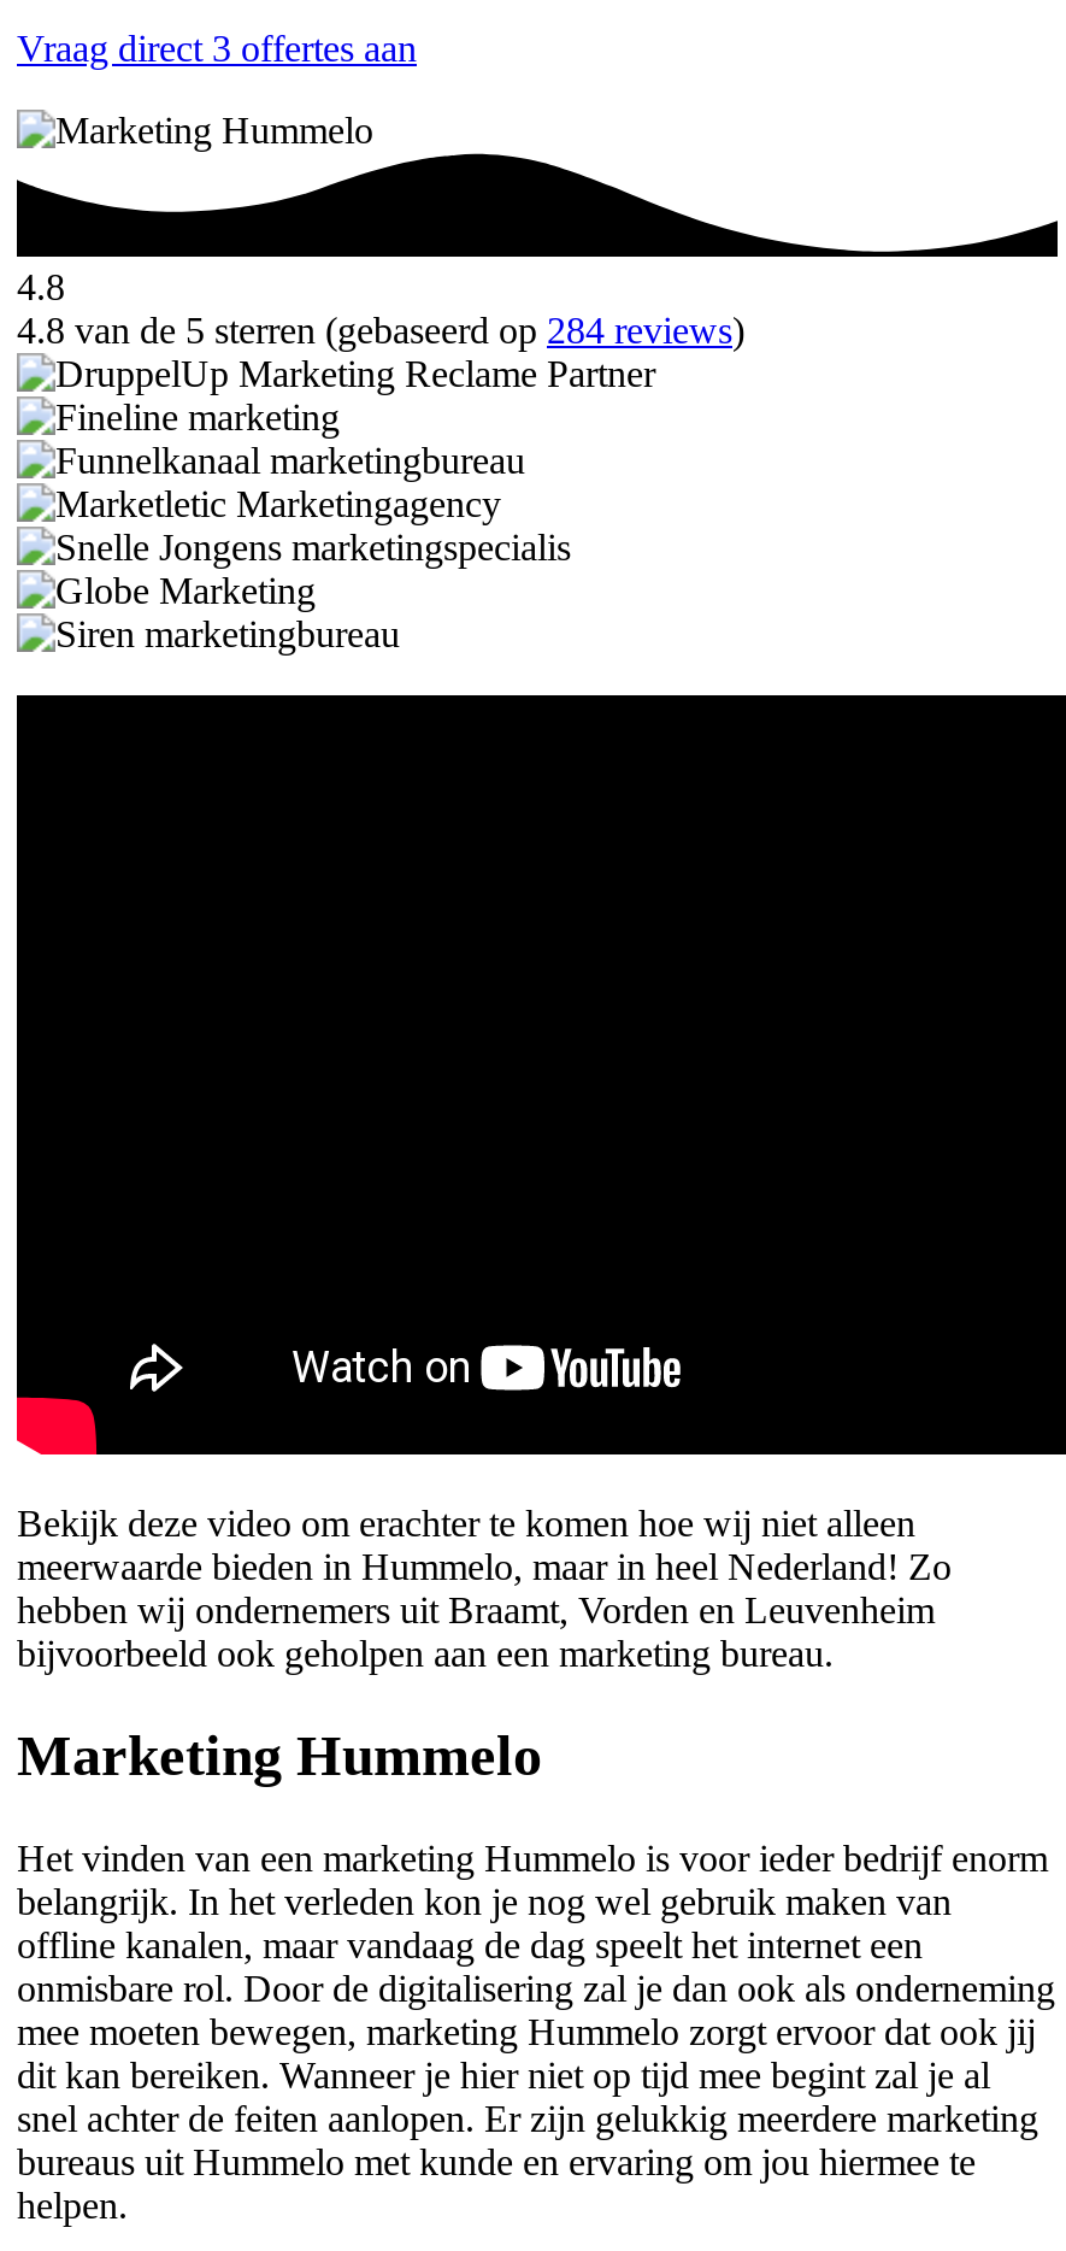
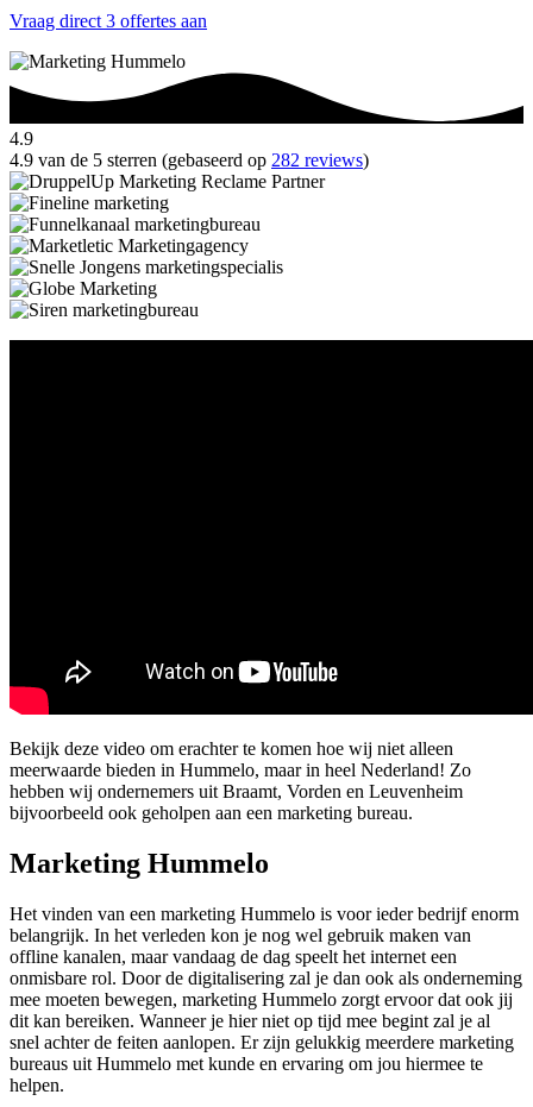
[17,267,65,308] 4.8 -> [10,129,33,149] 4.9
[17,311,744,352] 4.8 van de 5 sterren (gebaseerd op 284 reviews) -> [10,150,369,171] 4.9 van de 5 sterren (gebaseerd op 282 reviews)

